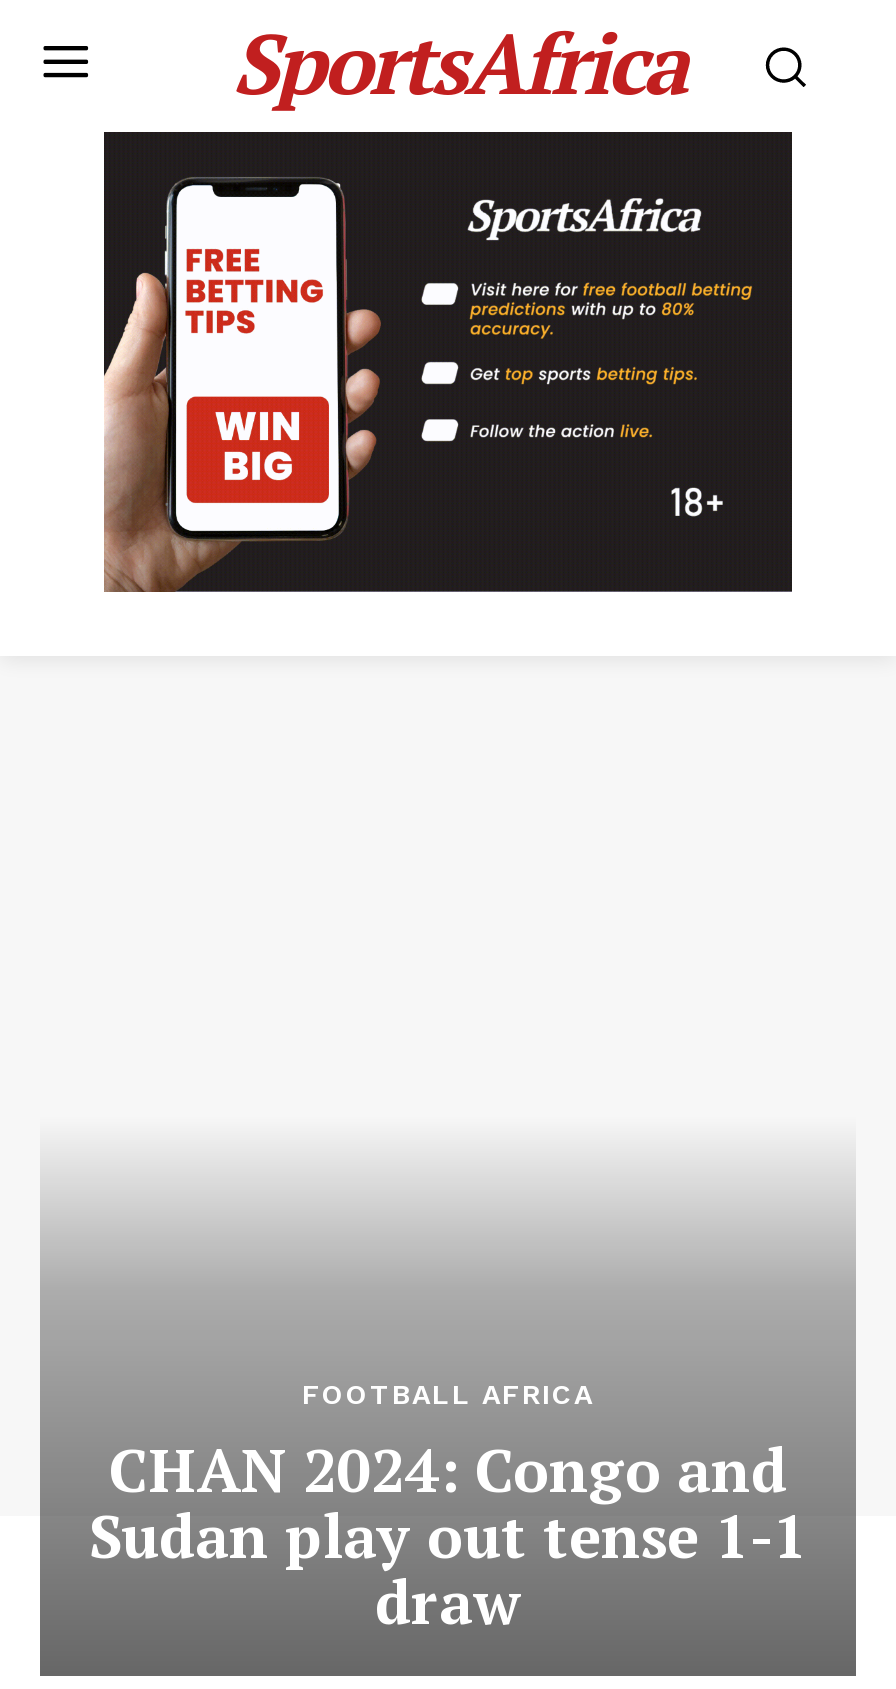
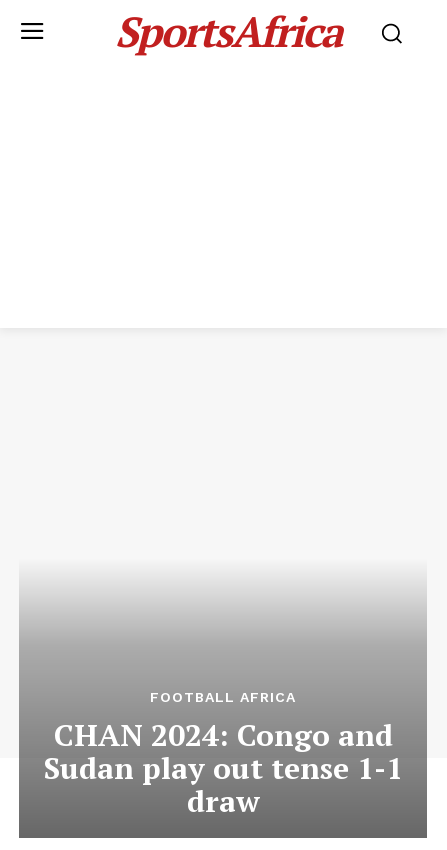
[102,130,794,594] [image] -> none

